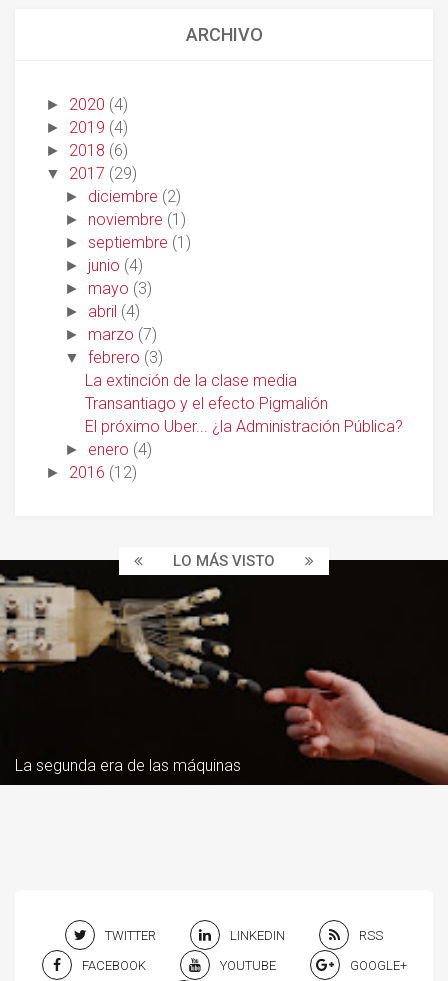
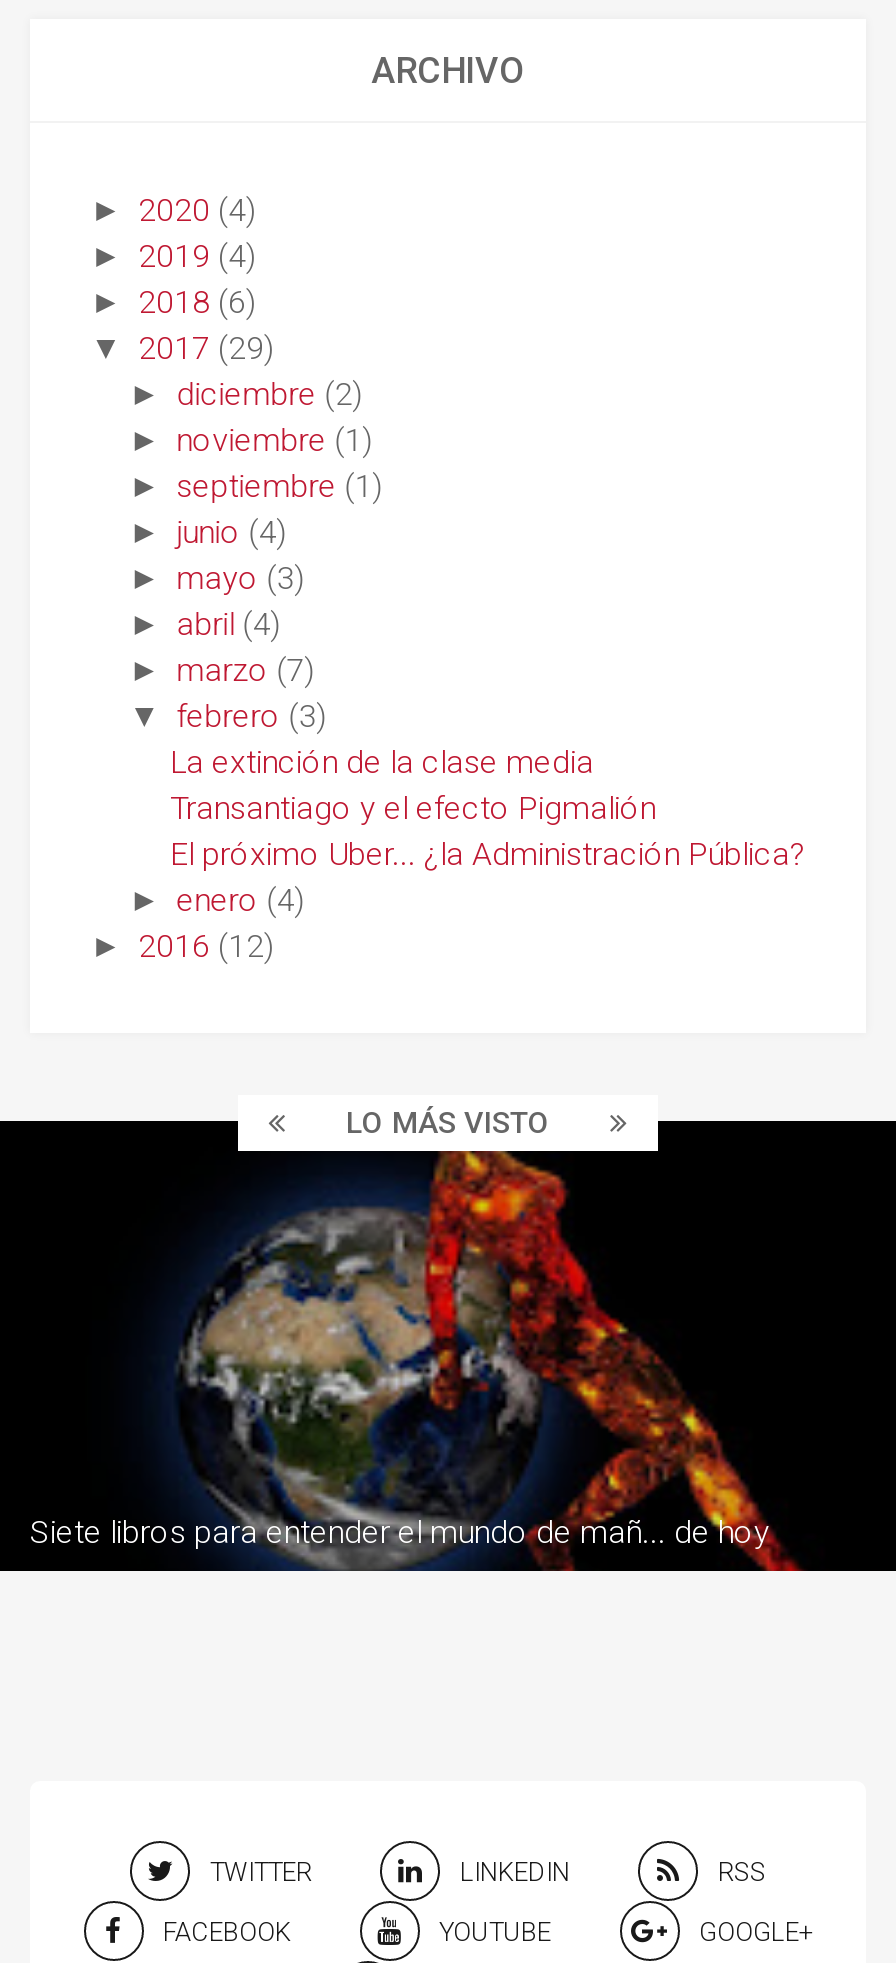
[3,573,445,786] [image] | La segunda era de las máquinas -> [6,1149,890,1573] [image] | Siete libros para entender el mundo de mañ... de hoy

